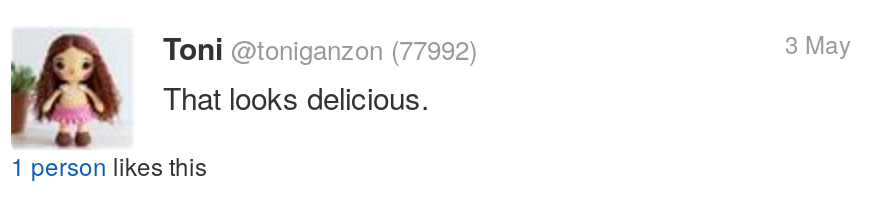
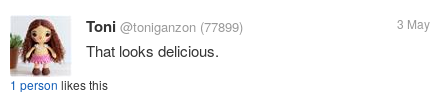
[163,27,477,71] Toni @toniganzon (77992) -> [86,15,243,37] Toni @toniganzon (77899)

